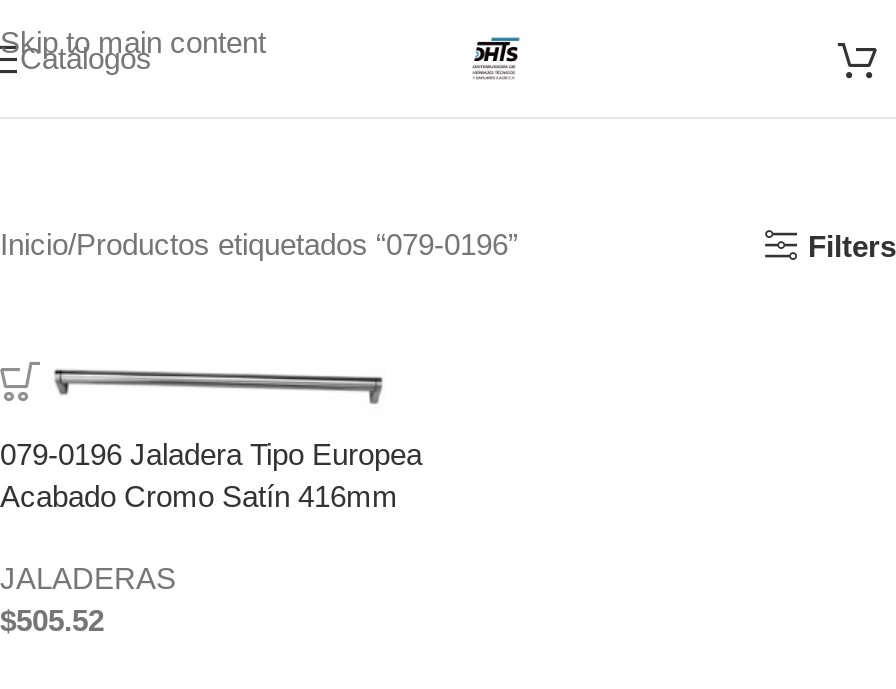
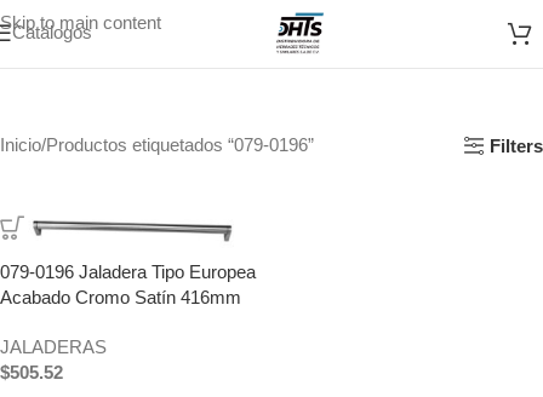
[456,25,534,93] [image] -> [275,11,325,54] [image]

